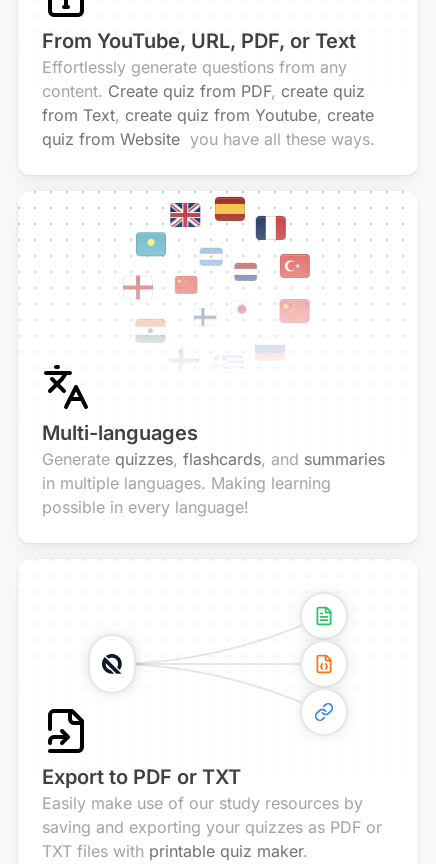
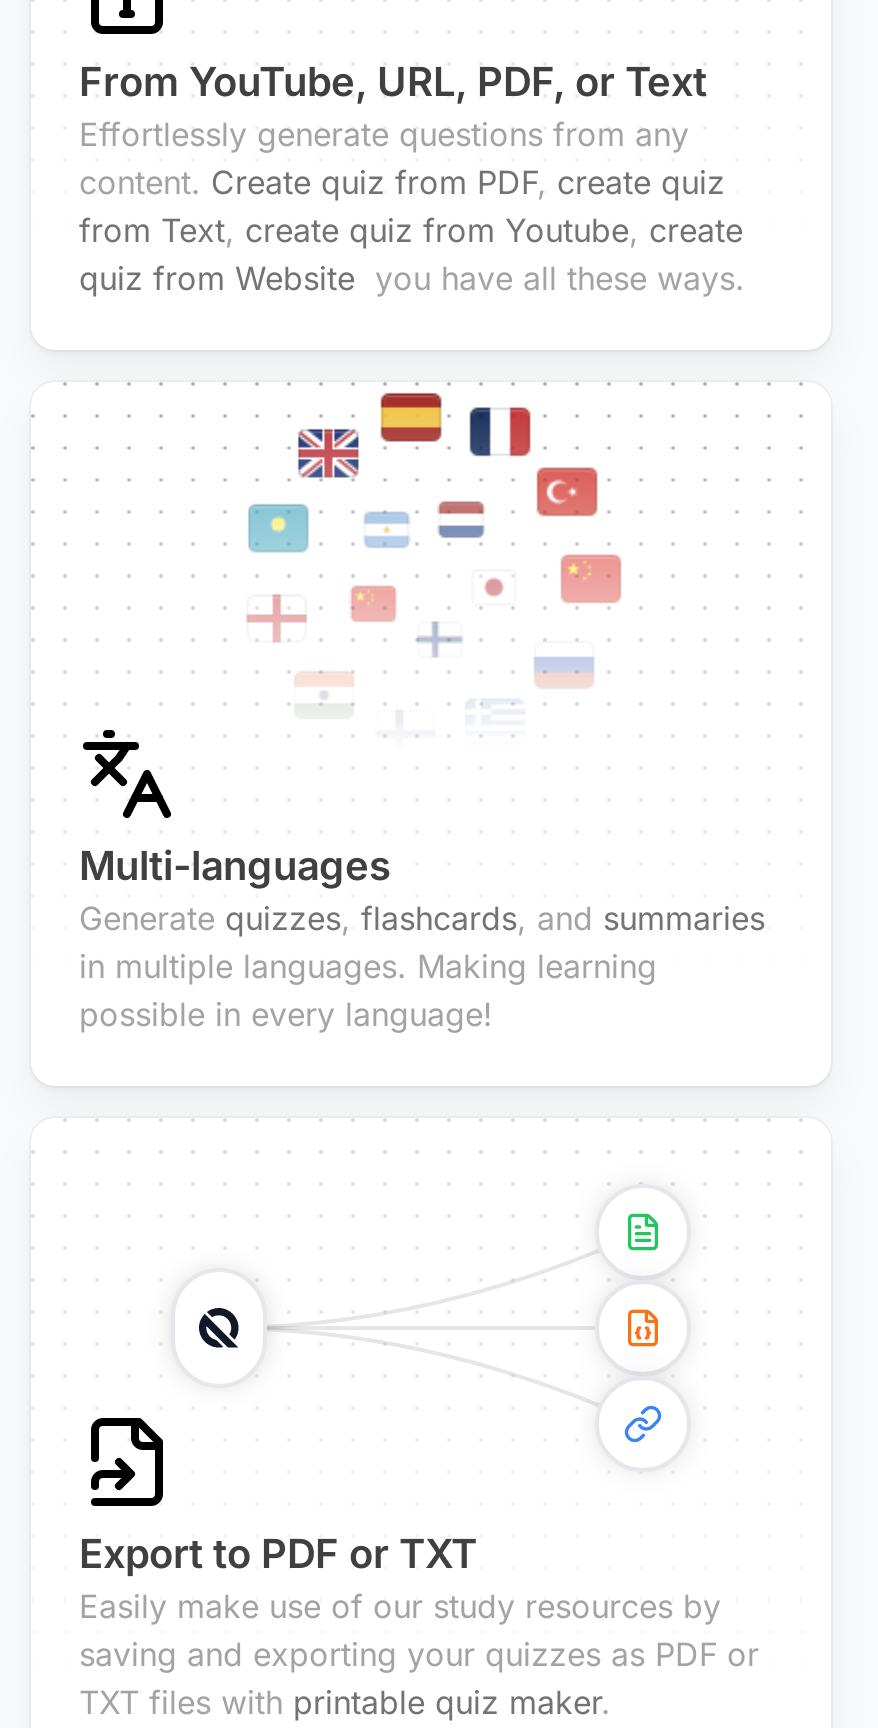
[122,196,313,358] [image] -> [241,390,623,714] [image]

